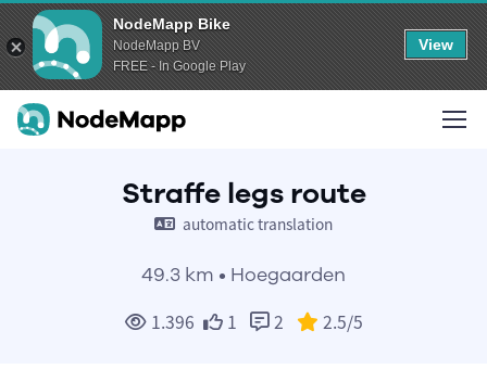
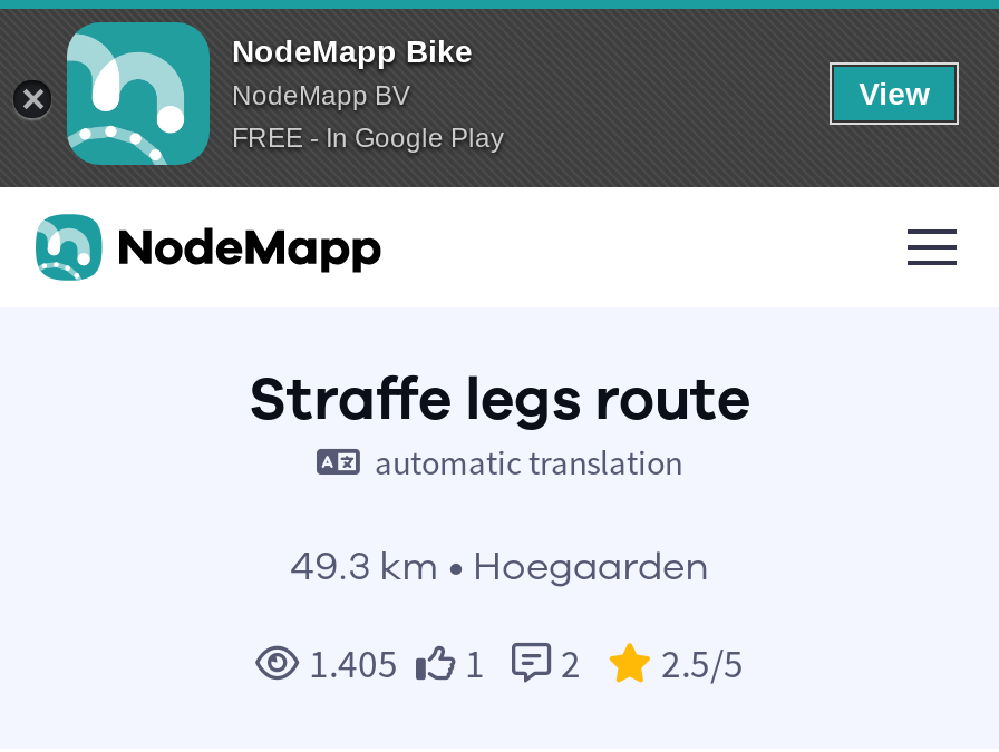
[151,310,363,334] 1.396 1 2 2.5/5 -> [309,639,744,688] 1.405 1 2 2.5/5

